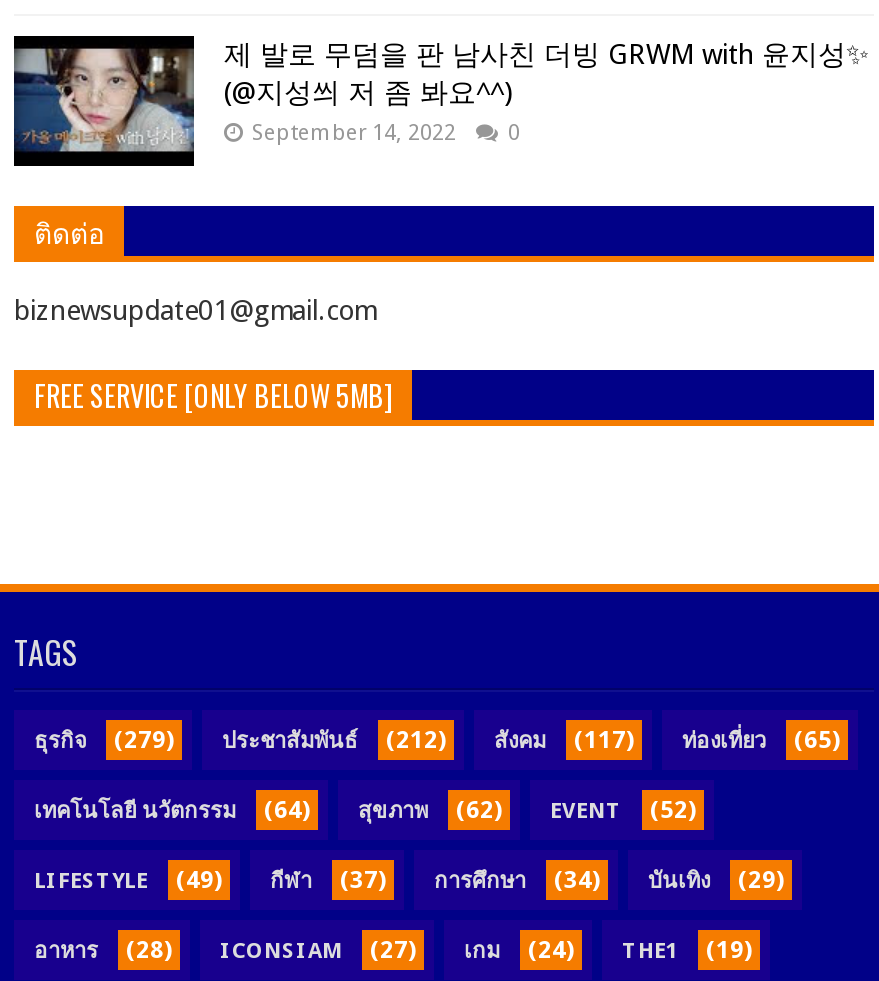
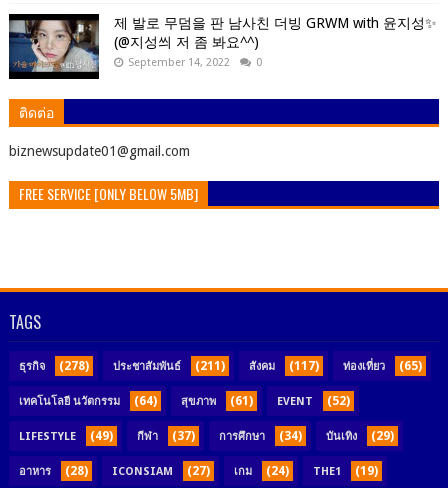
[114,725,174,753] (279) -> [59,359,89,373] (278)
[386,725,446,753] (212) -> [195,359,225,373] (211)
[34,795,696,823] เทคโนโลยี นวัตกรรม (64) สุขภาพ (62) EVENT (52) -> [19,394,350,408] เทคโนโลยี นวัตกรรม (64) สุขภาพ (61) EVENT (52)

